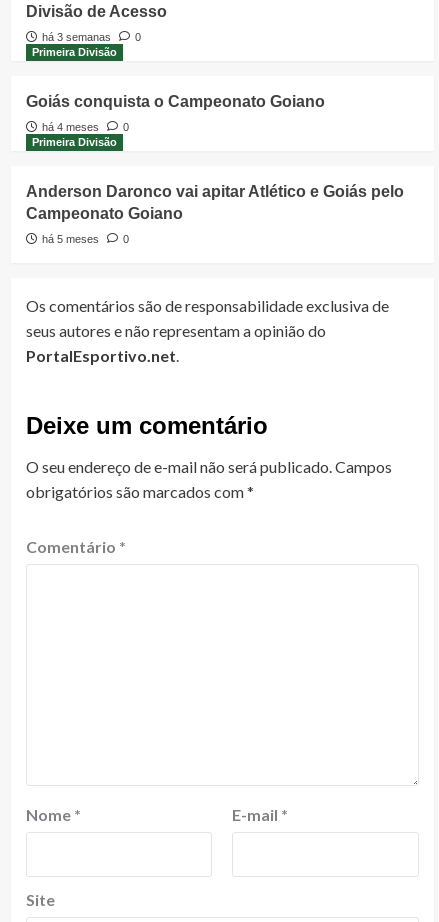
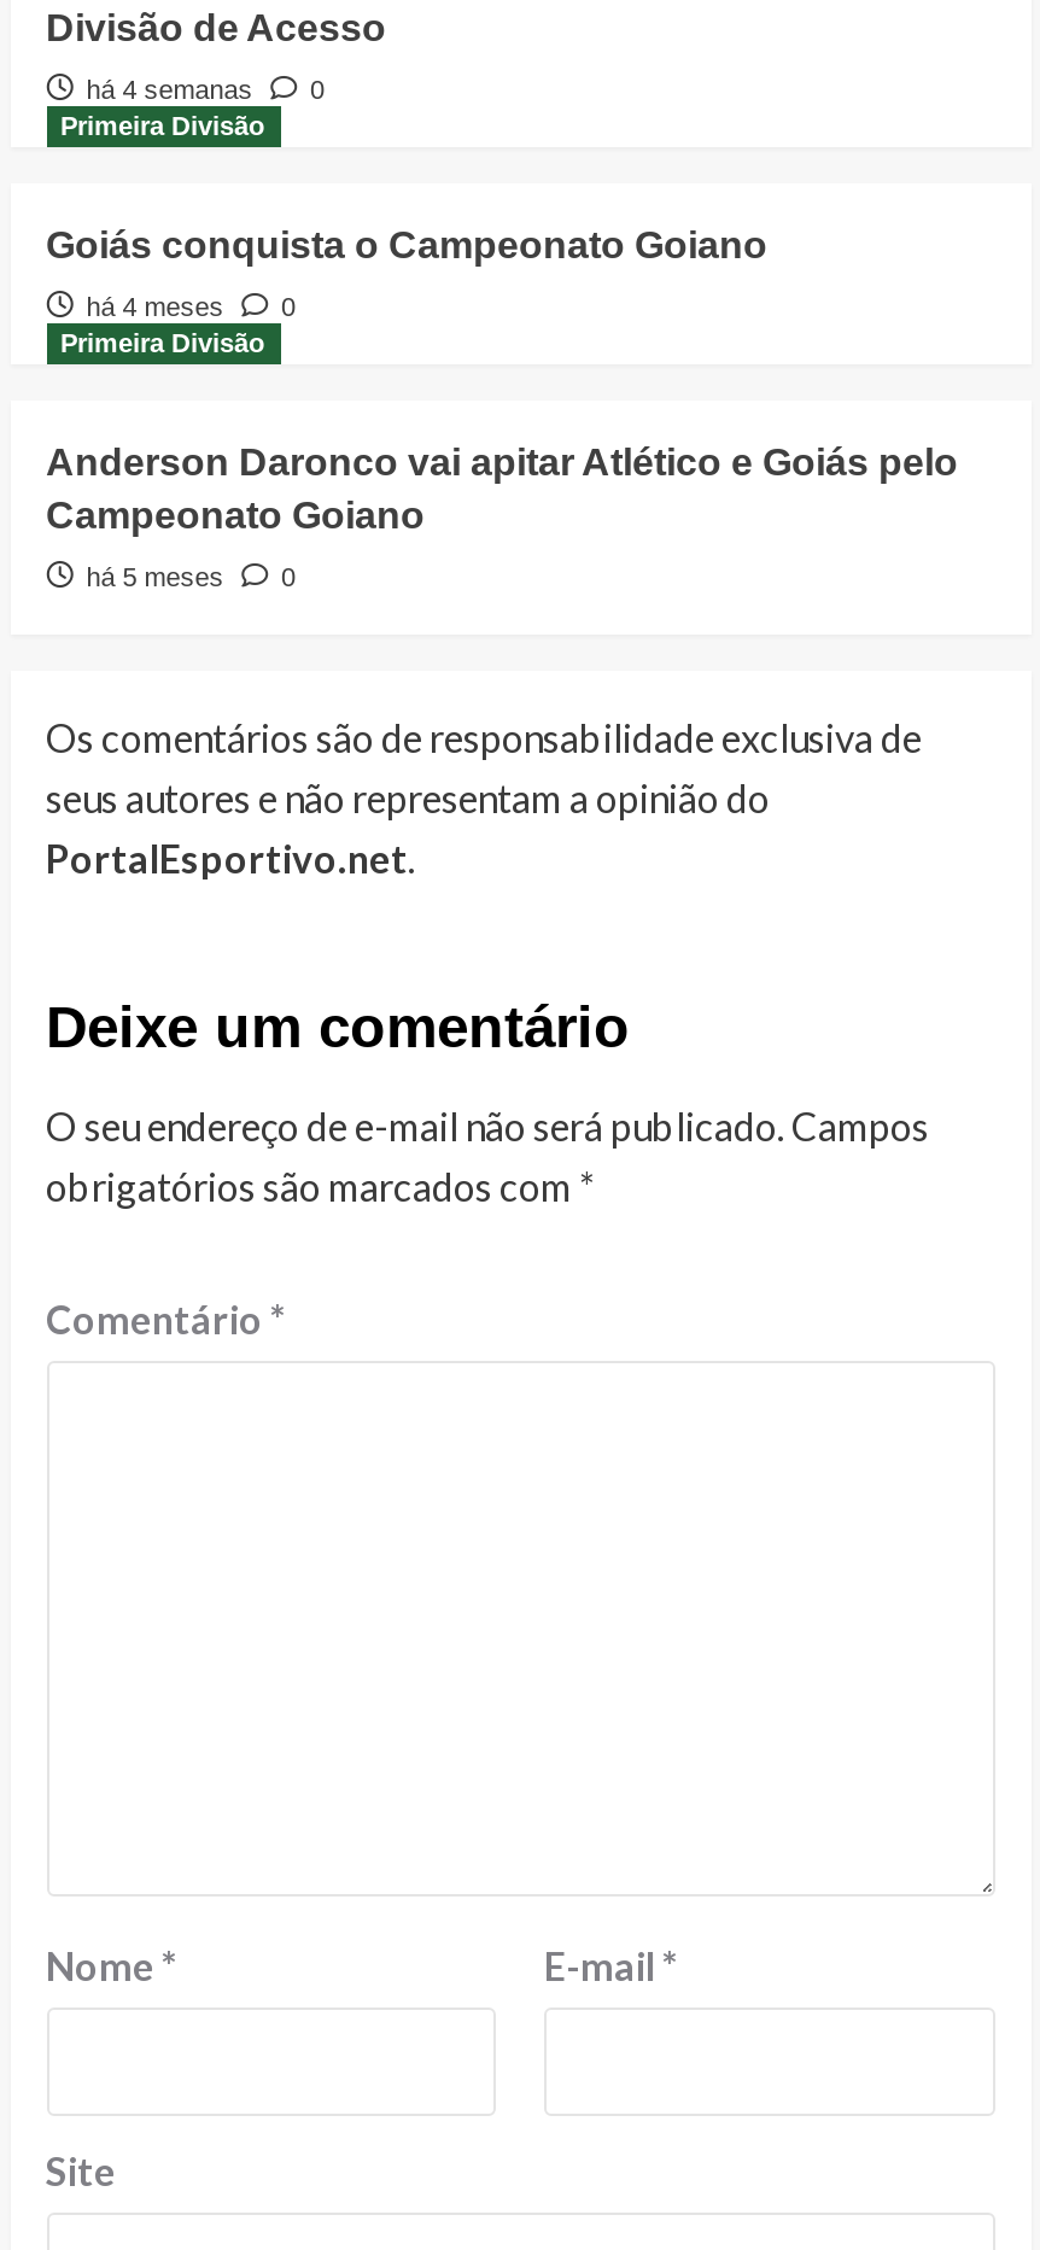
[42,31,141,43] há 3 semanas 0 -> [86,75,325,104] há 4 semanas 0

